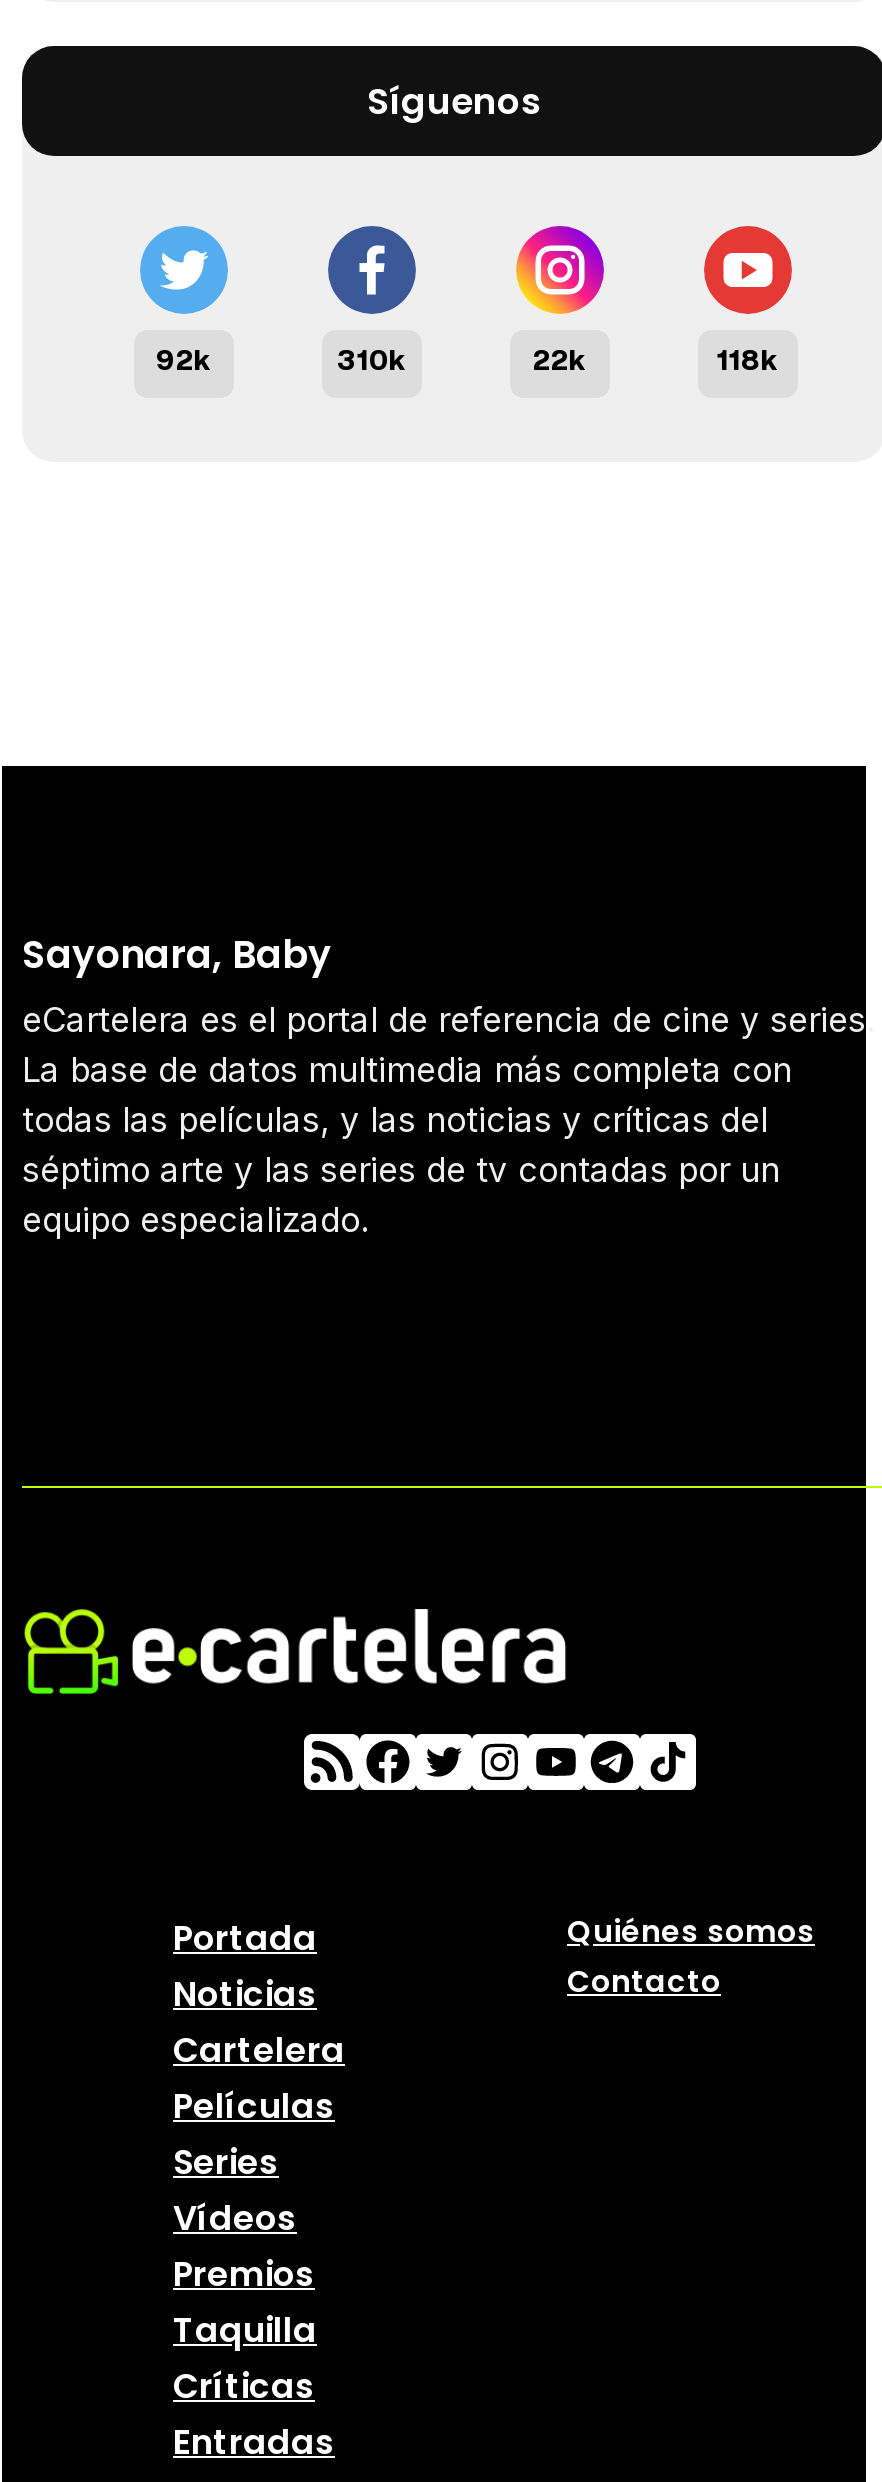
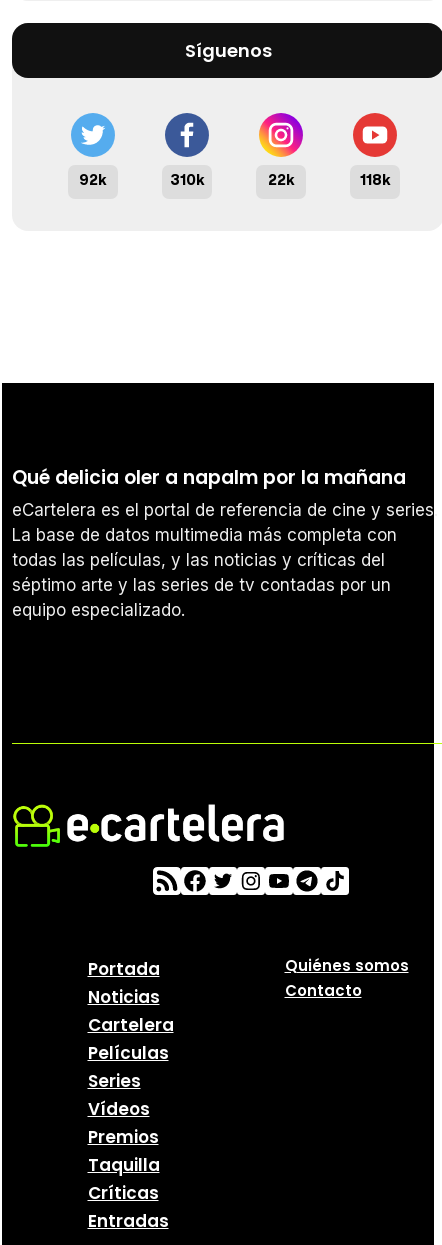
[22,928,332,982] Sayonara, Baby -> [12,464,406,491] Qué delicia oler a napalm por la mañana

